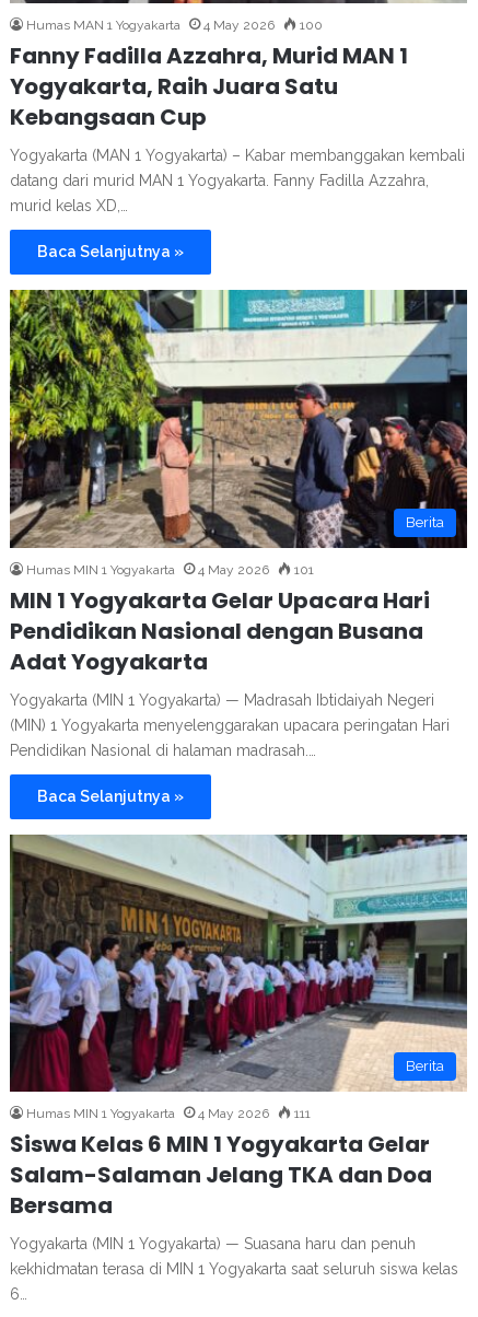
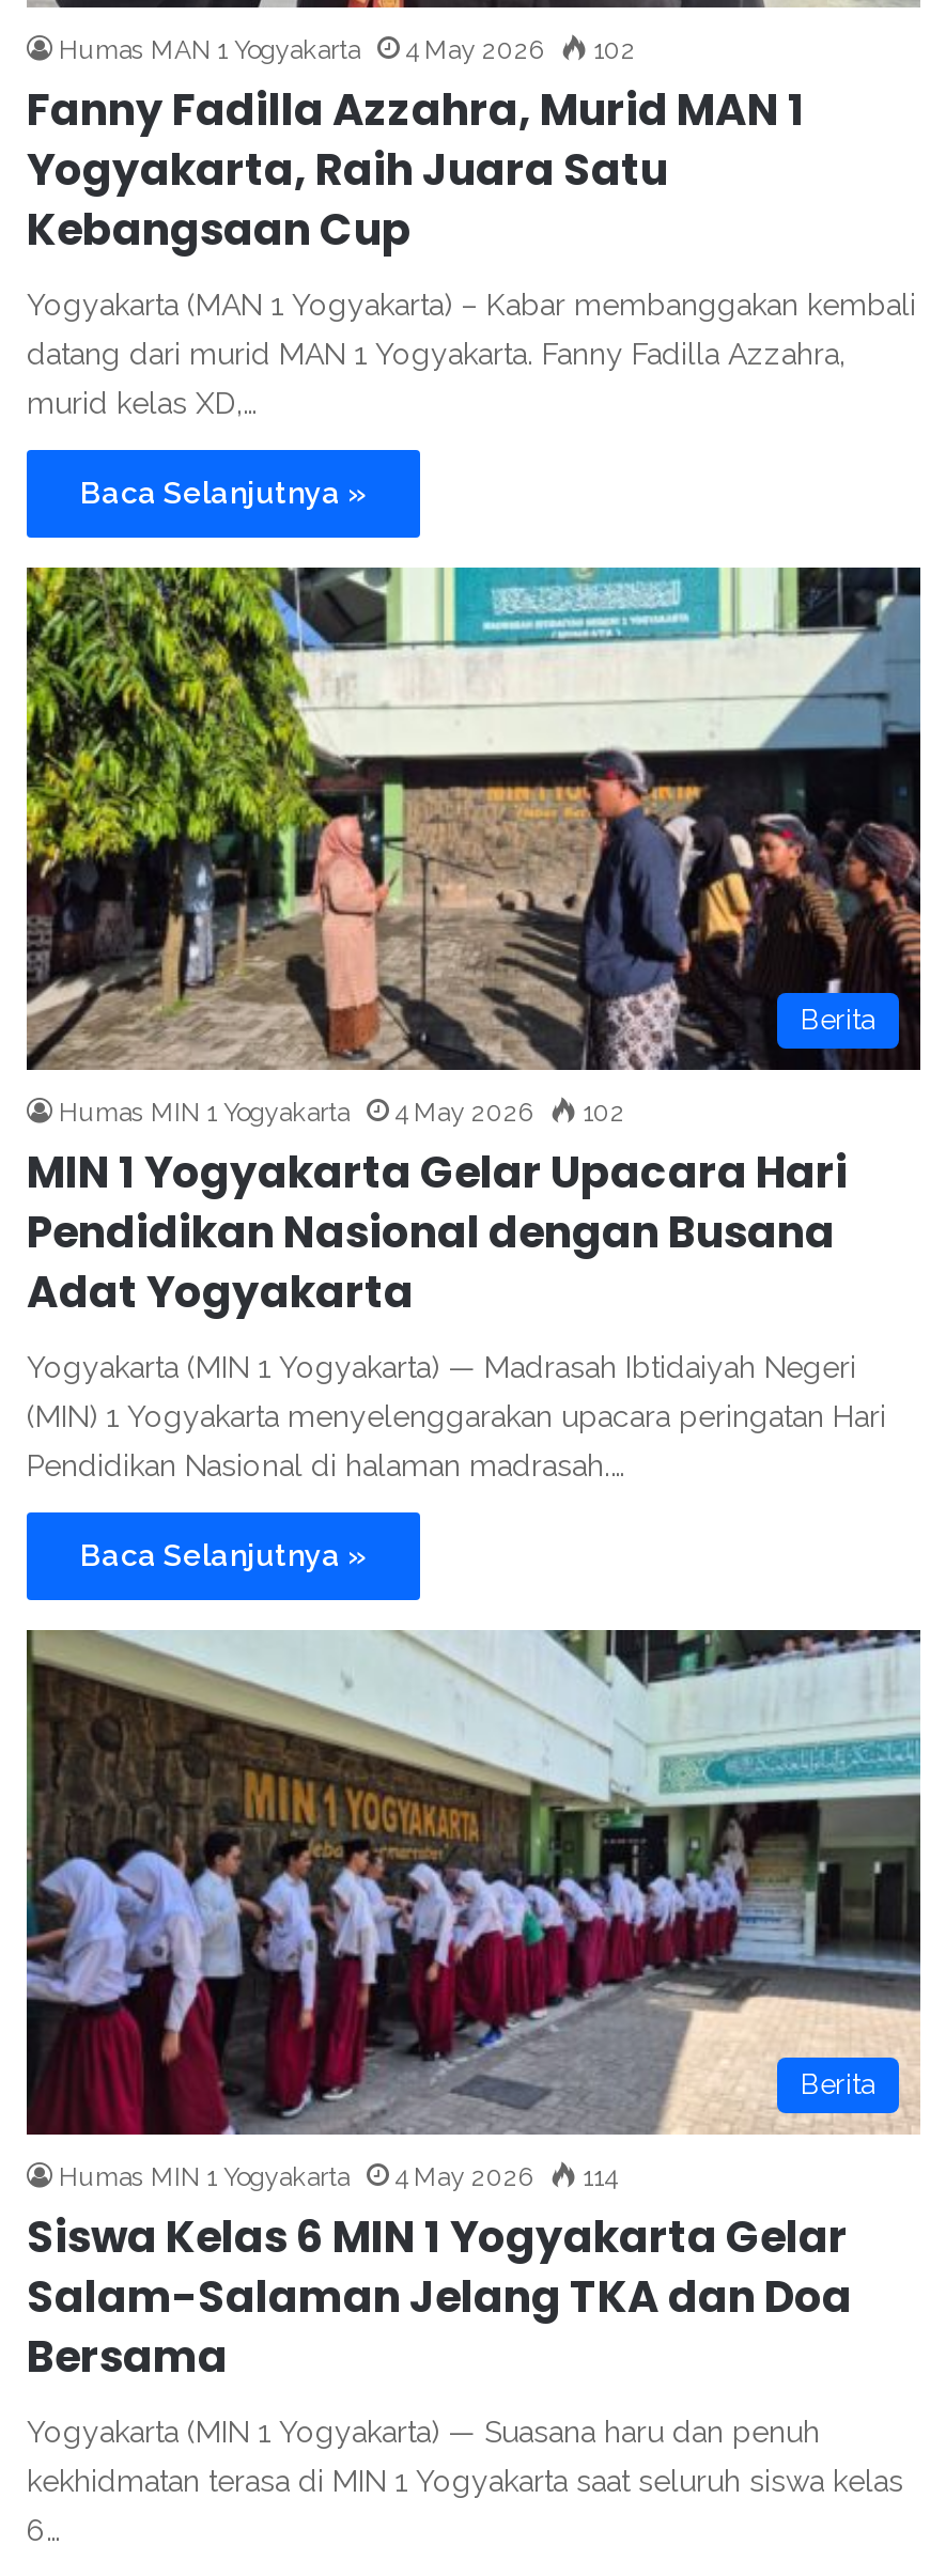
[26,17,323,33] Humas MAN 1 Yogyakarta 4 May 2026 100 -> [59,34,636,64] Humas MAN 1 Yogyakarta 4 May 2026 102
[26,562,314,577] Humas MIN 1 Yogyakarta 4 May 2026 101 -> [59,1098,625,1128] Humas MIN 1 Yogyakarta 4 May 2026 102
[26,1106,311,1122] Humas MIN 1 Yogyakarta 4 May 2026 111 -> [59,2162,617,2192] Humas MIN 1 Yogyakarta 4 May 2026 114

